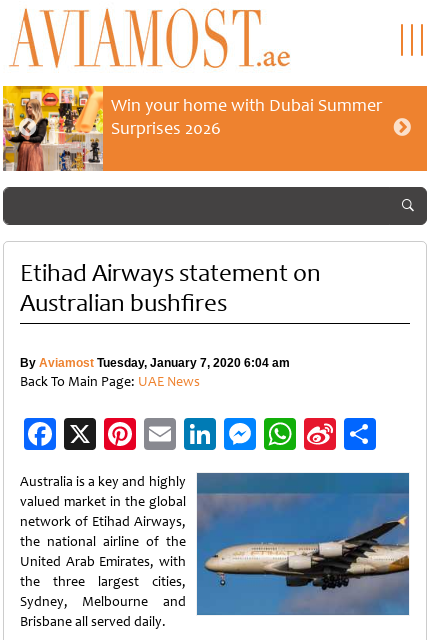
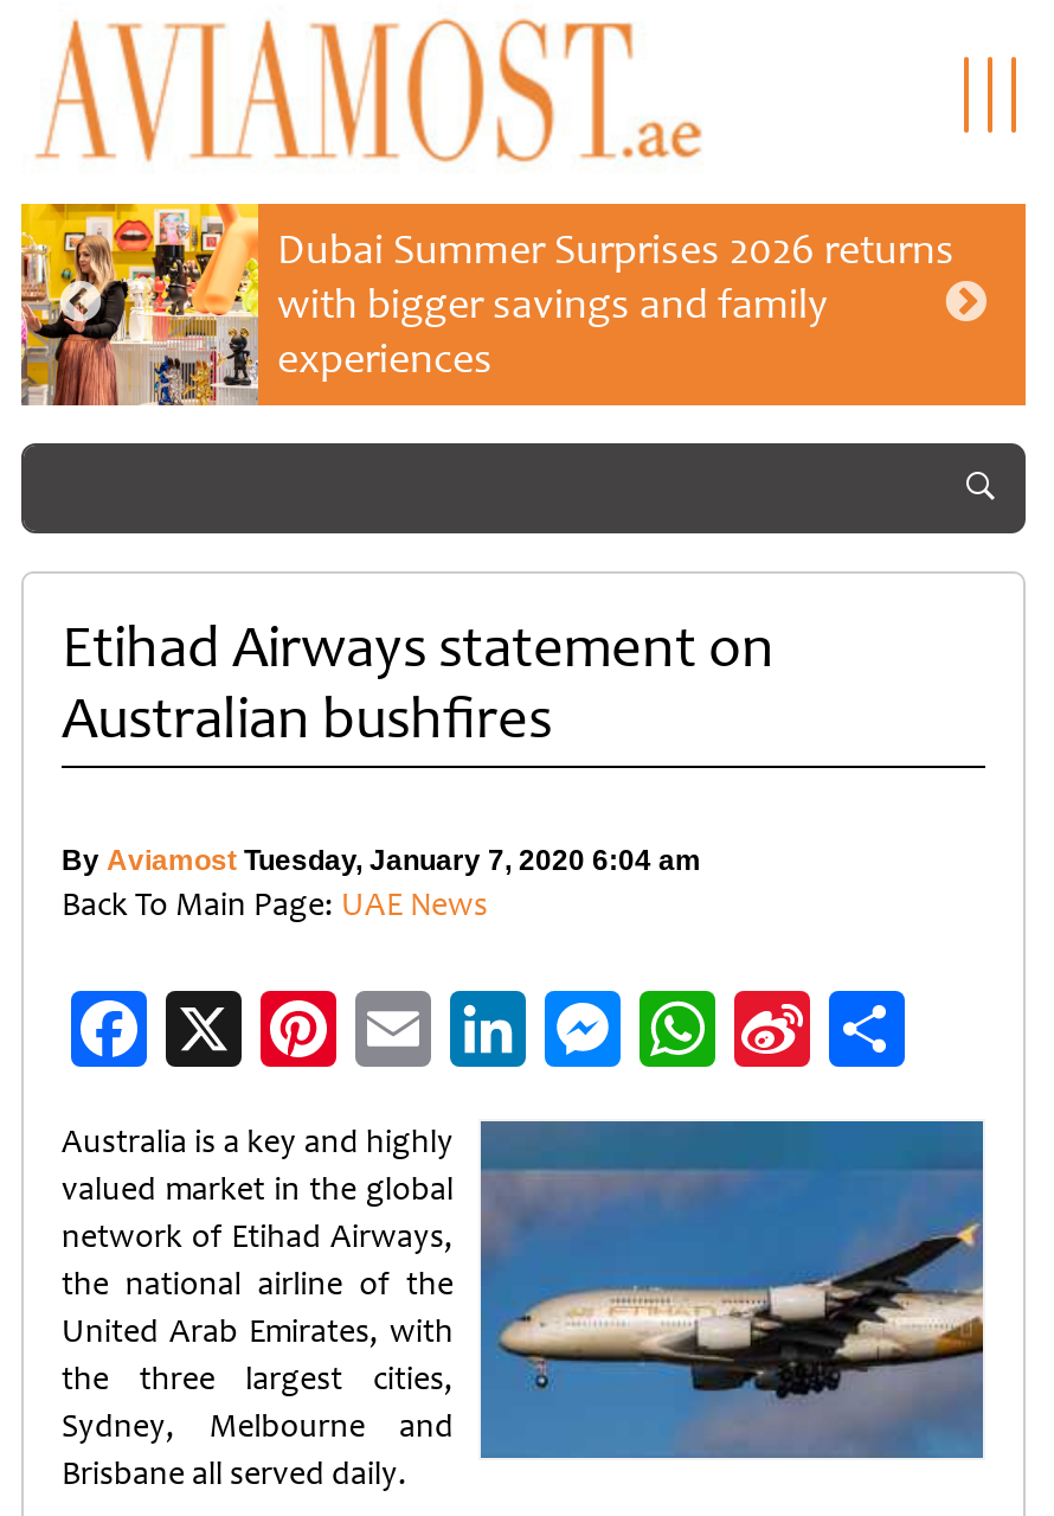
[111,94,382,139] Win your home with Dubai Summer | Surprises 2026 -> [277,223,955,384] Dubai Summer Surprises 2026 returns | with bigger savings and family | experiences

